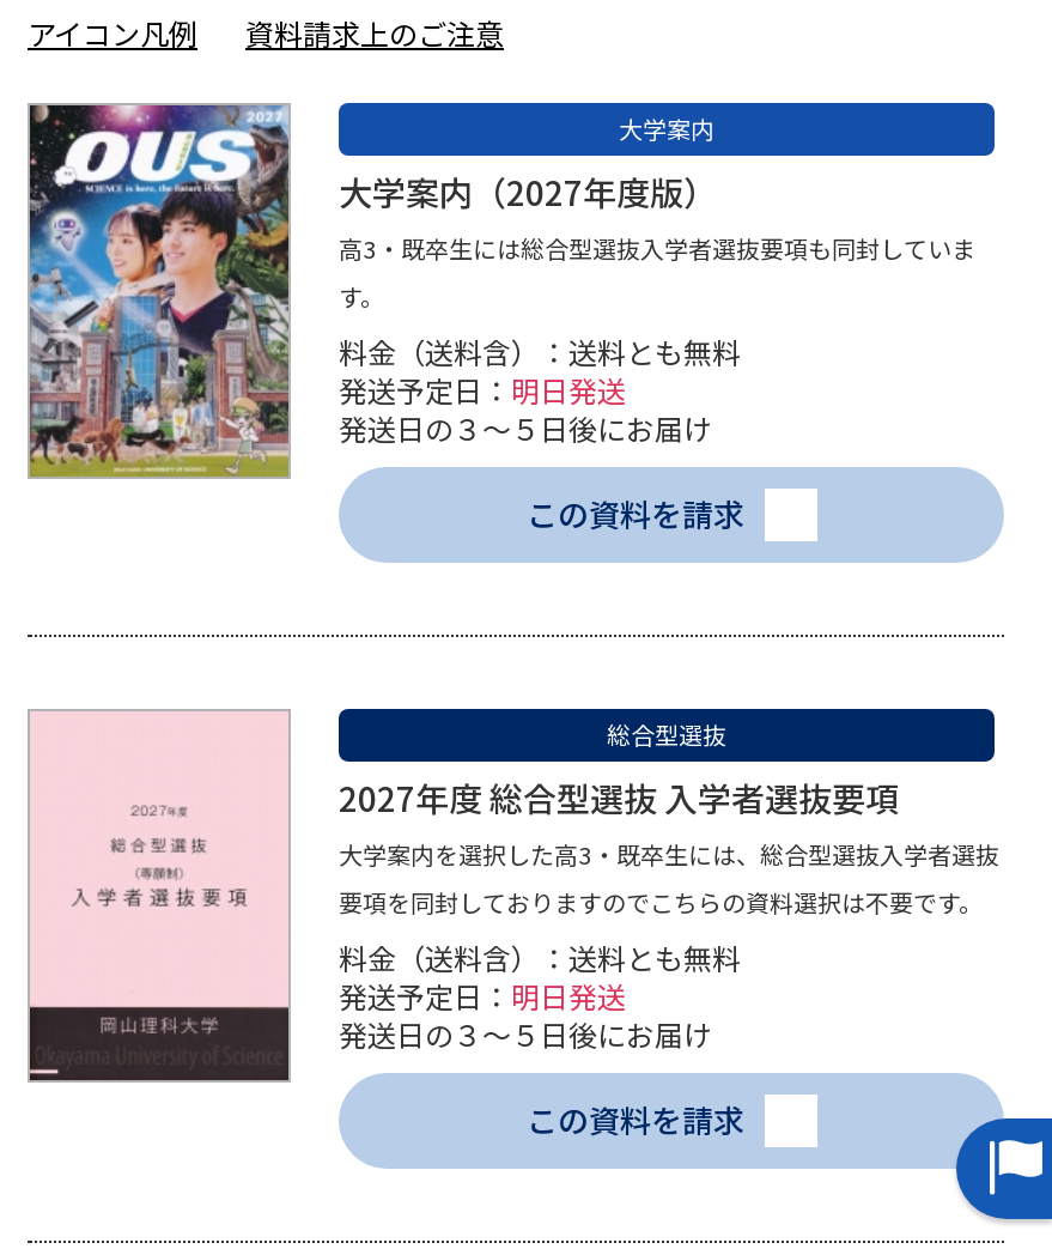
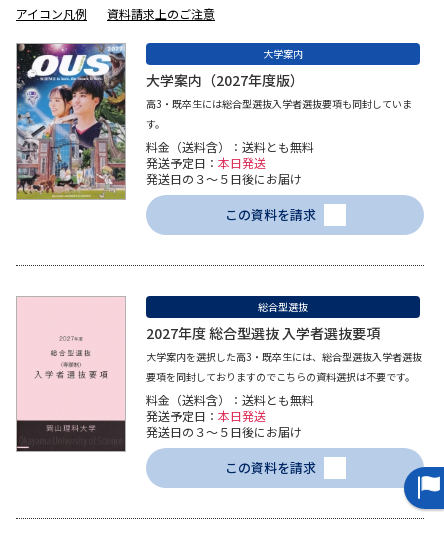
[339,369,626,410] 発送予定日：明日発送 -> [146,154,266,171] 発送予定日：本日発送
[339,975,626,1015] 発送予定日：明日発送 -> [146,407,266,424] 発送予定日：本日発送

